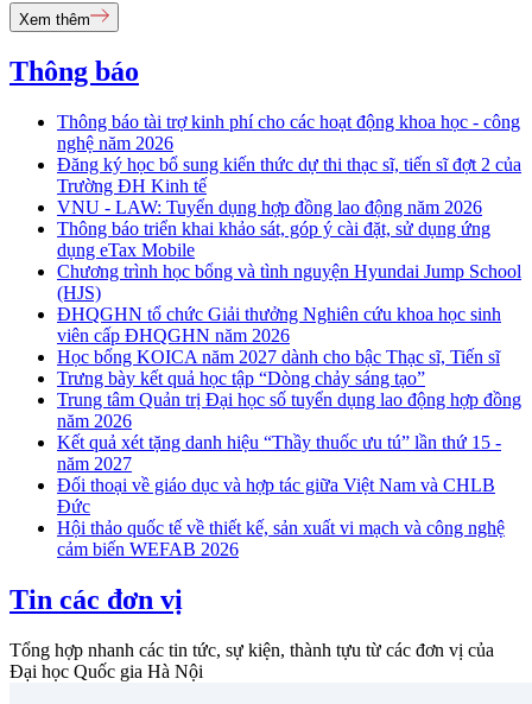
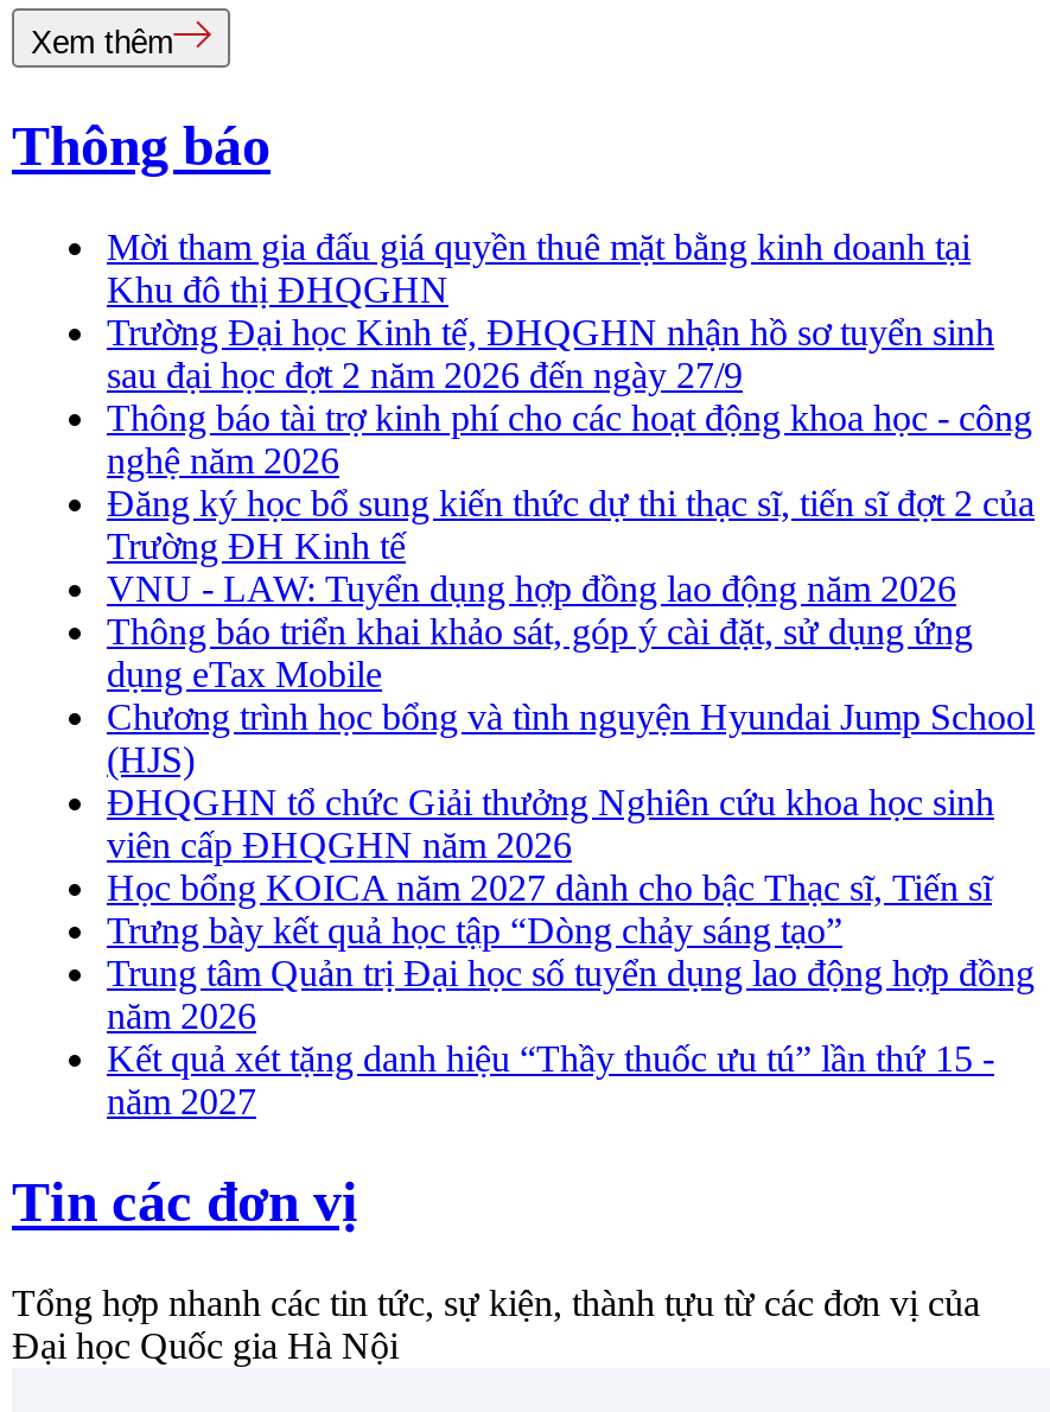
none -> [107,227,994,396] Mời tham gia đấu giá quyền thuê mặt bằng kinh doanh tại | Khu đô thị ĐHQGHN | Trường Đại học Kinh tế, ĐHQGHN nhận hồ sơ tuyển sinh | sau đại học đợt 2 năm 2026 đến ngày 27/9
moved [57,112,521,474] -> [107,398,1035,1122]: Thông báo tài trợ kinh phí cho các hoạt động khoa học - công | nghệ năm 2026 | Đăng ký học bổ sung kiến thức dự thi thạc sĩ, tiến sĩ đợt 2 của | ... | Kết quả xét tặng danh hiệu “Thầy thuốc ưu tú” lần thứ 15 - | năm 2027
[57,475,505,559] Đối thoại về giáo dục và hợp tác giữa Việt Nam và CHLB | Đức | Hội thảo quốc tế về thiết kế, sản xuất vi mạch và công nghệ | cảm biến WEFAB 2026 -> none

